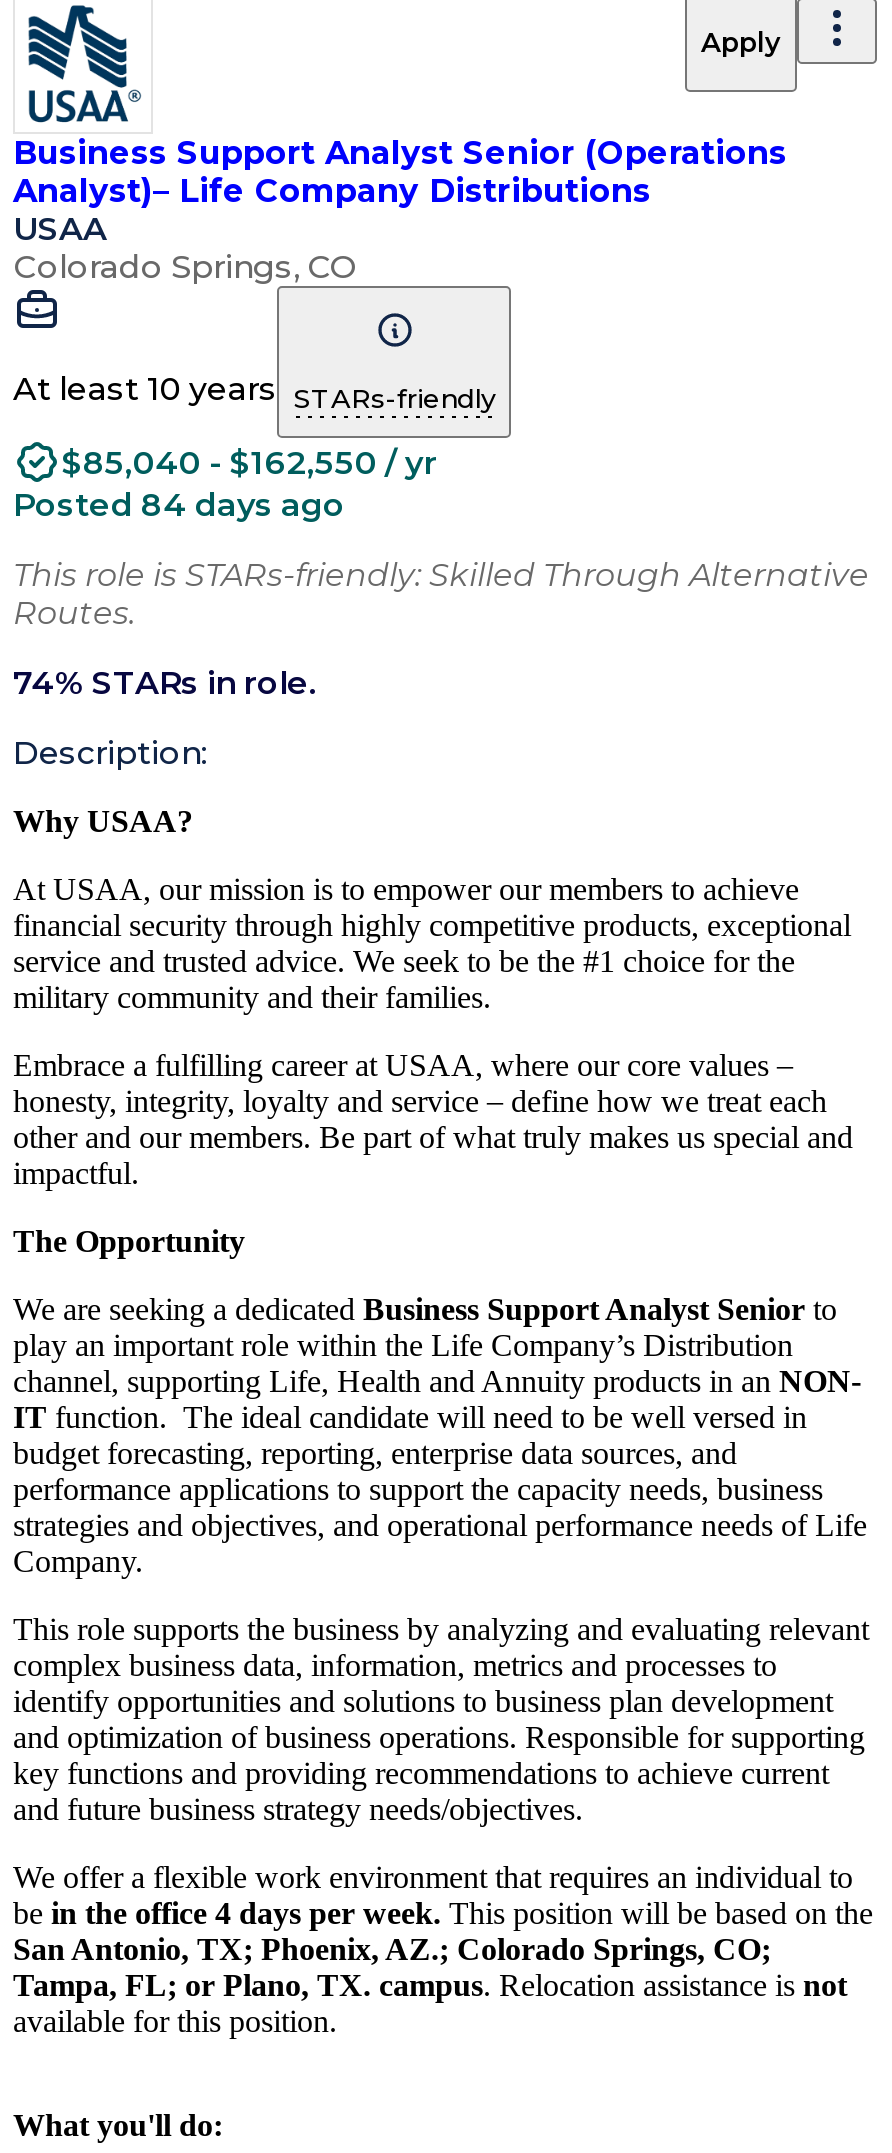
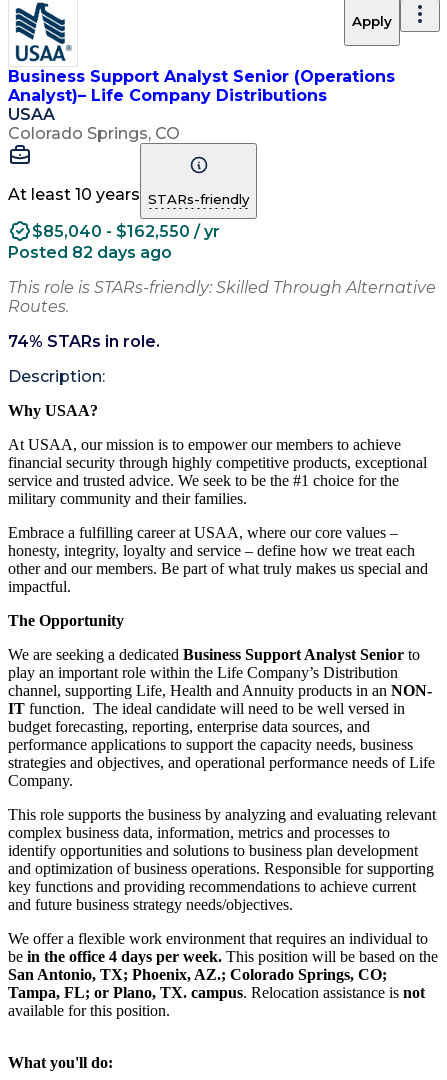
[13,486,345,524] Posted 84 days ago -> [8,243,172,262] Posted 82 days ago

